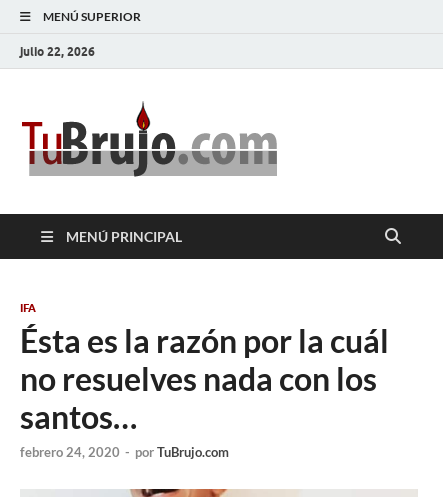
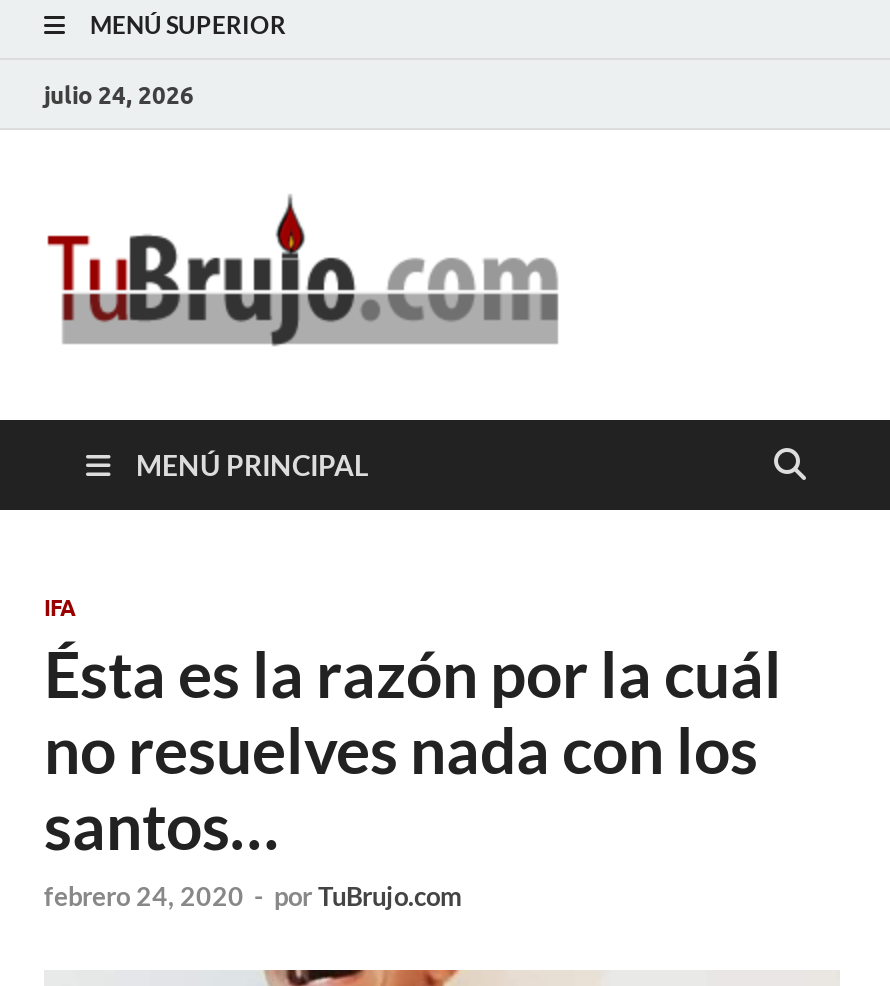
[20,43,95,58] julio 22, 2026 -> [44,79,194,109] julio 24, 2026

